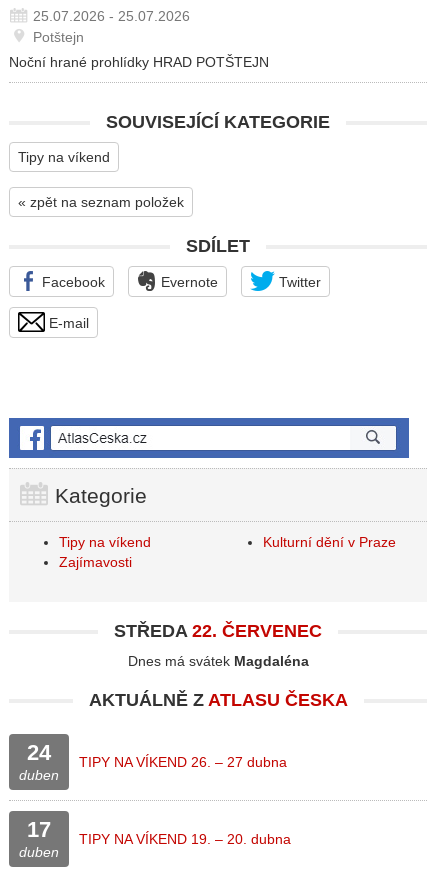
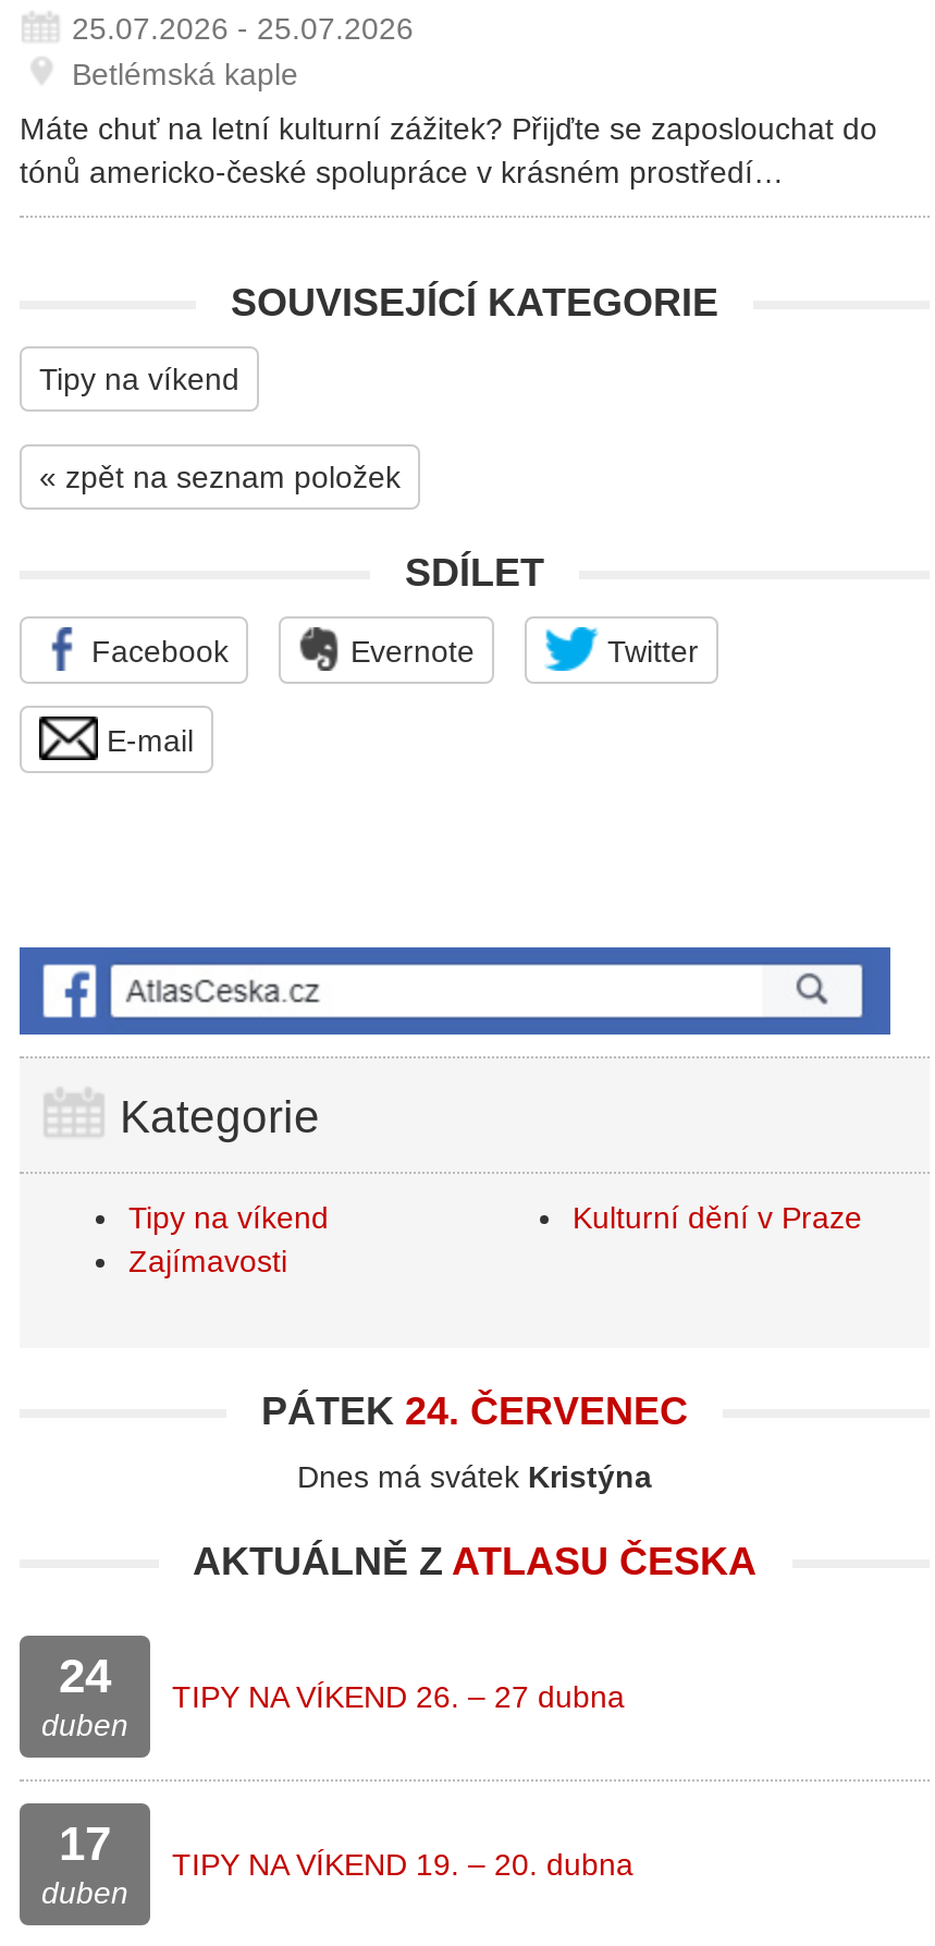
[29,29,84,45] Potštejn -> [63,57,298,91] Betlémská kaple
[9,54,269,70] Noční hrané prohlídky HRAD POTŠTEJN -> [20,111,877,189] Máte chuť na letní kulturní zážitek? Přijďte se zaposlouchat do | tónů americko-české spolupráce v krásném prostředí…
[114,621,322,641] STŘEDA 22. ČERVENEC -> [261,1390,688,1433] PÁTEK 24. ČERVENEC
[127,653,308,669] Dnes má svátek Magdaléna -> [297,1459,652,1494] Dnes má svátek Kristýna

